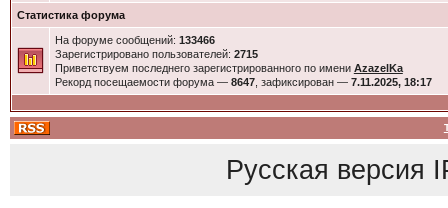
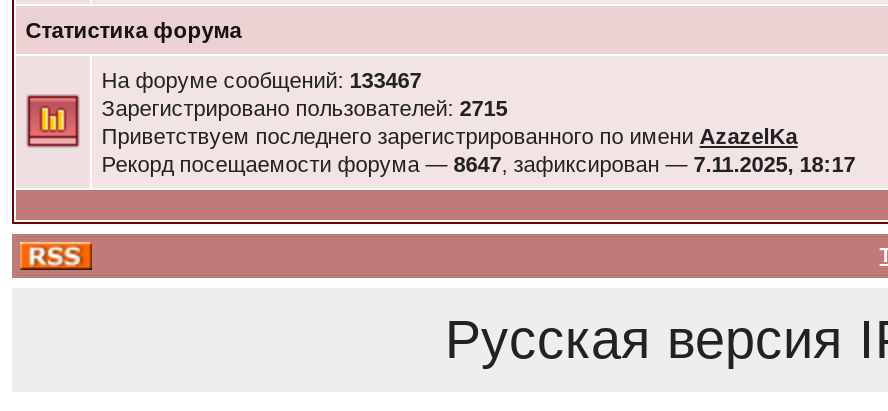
[55,34,215,46] На форуме сообщений: 133466 -> [102,68,422,92] На форуме сообщений: 133467

